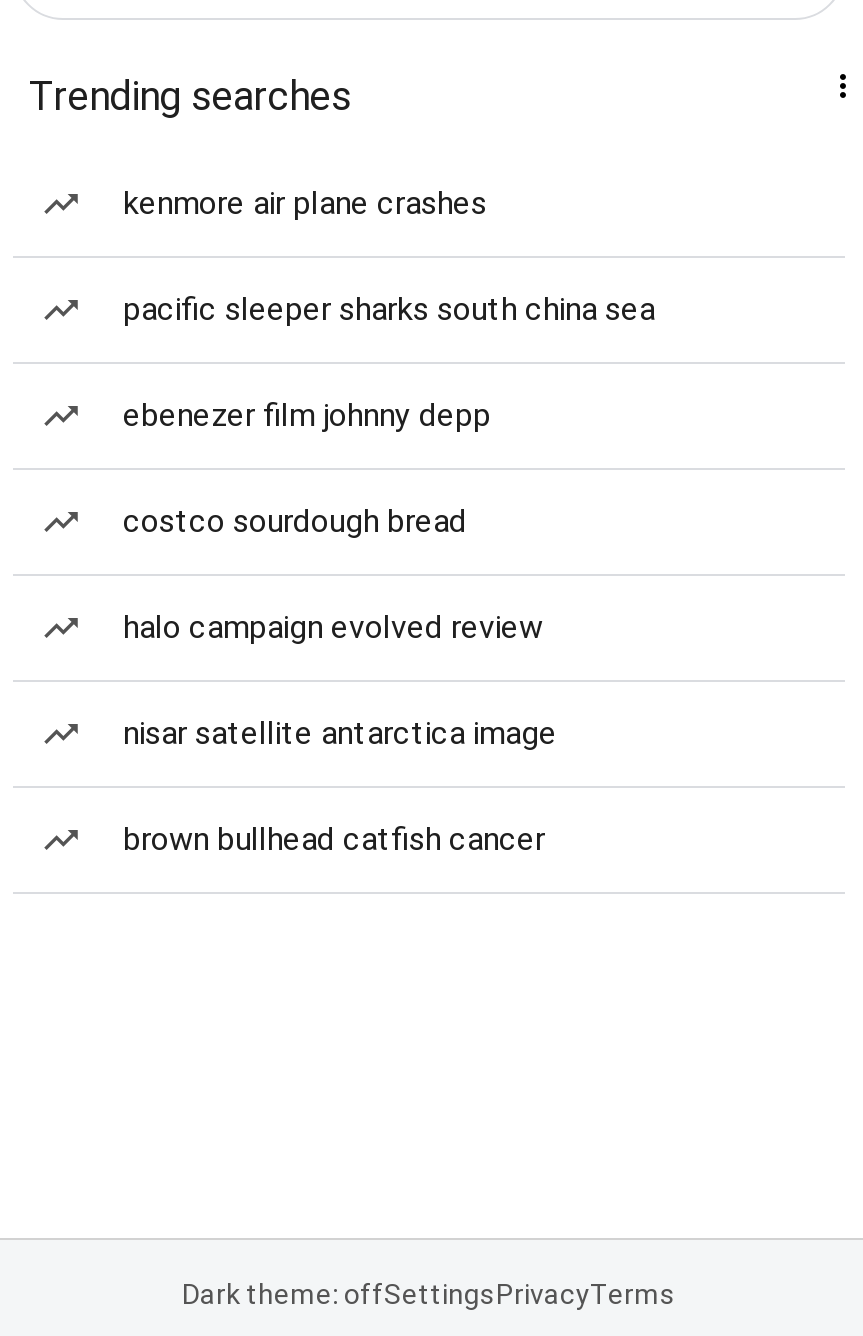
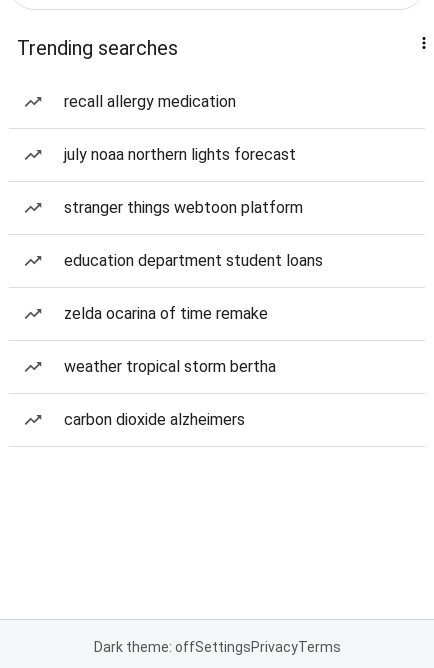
[123,184,487,222] kenmore air plane crashes -> [64,92,236,111] recall allergy medication
[123,290,655,328] pacific sleeper sharks south china sea -> [64,145,296,164] july noaa northern lights forecast
[123,396,491,434] ebenezer film johnny depp -> [64,198,303,217] stranger things webtoon platform
[123,502,467,540] costco sourdough bread -> [64,251,323,270] education department student loans
[123,608,543,646] halo campaign evolved review -> [64,304,268,323] zelda ocarina of time remake
[123,714,557,752] nisar satellite antarctica image -> [64,357,276,376] weather tropical storm bertha
[123,820,545,858] brown bullhead catfish cancer -> [64,410,245,429] carbon dioxide alzheimers

